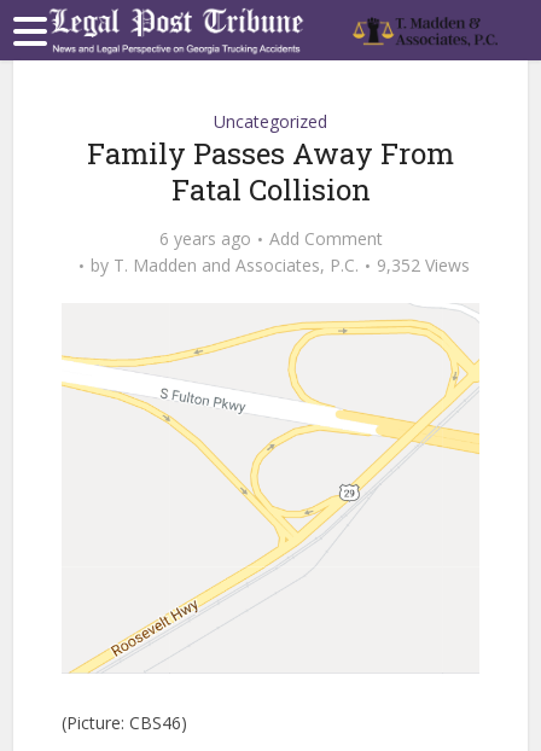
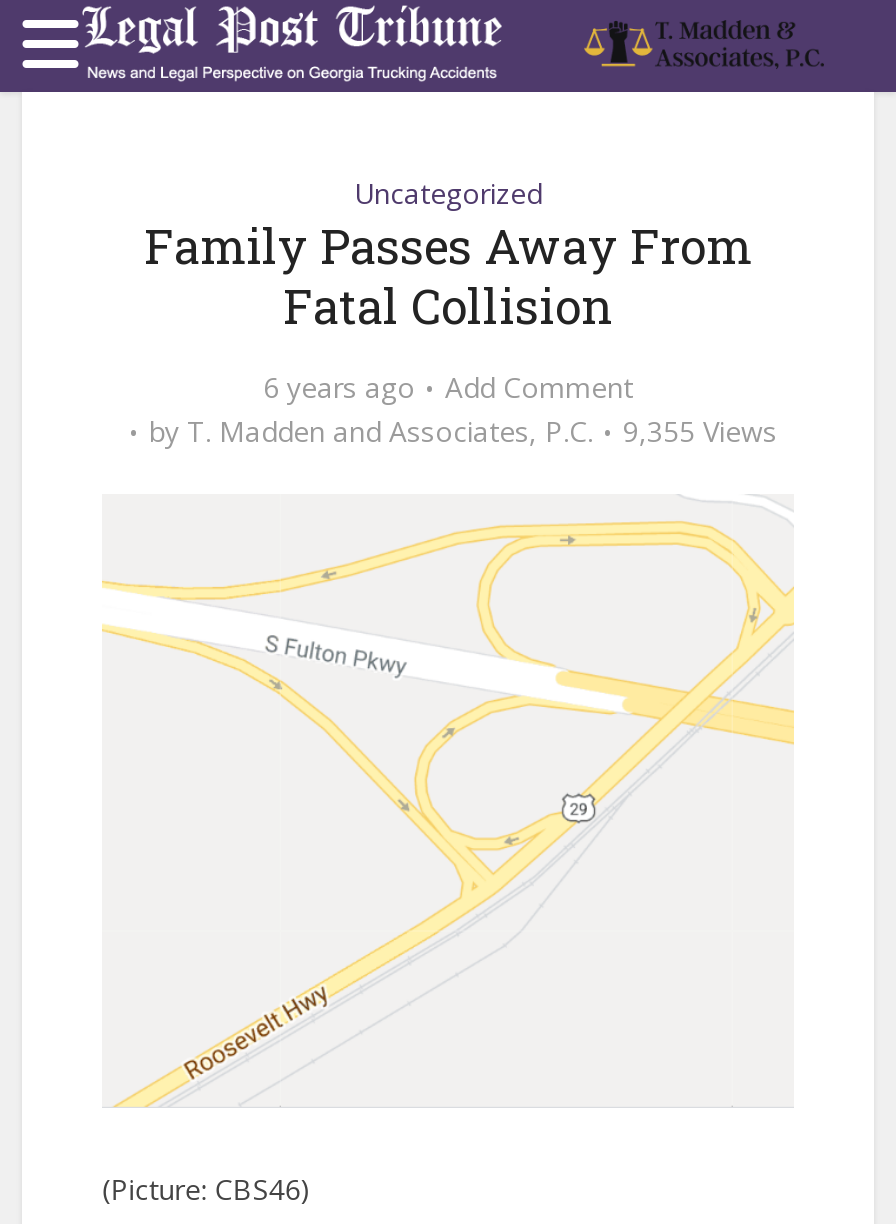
[90,254,469,276] by T. Madden and Associates, P.C. 9,352 Views -> [149,412,777,450] by T. Madden and Associates, P.C. 9,355 Views

